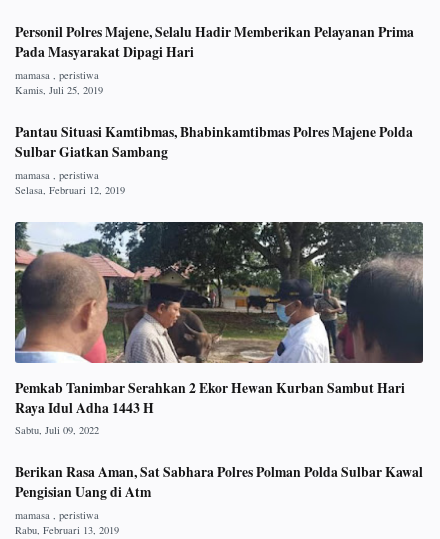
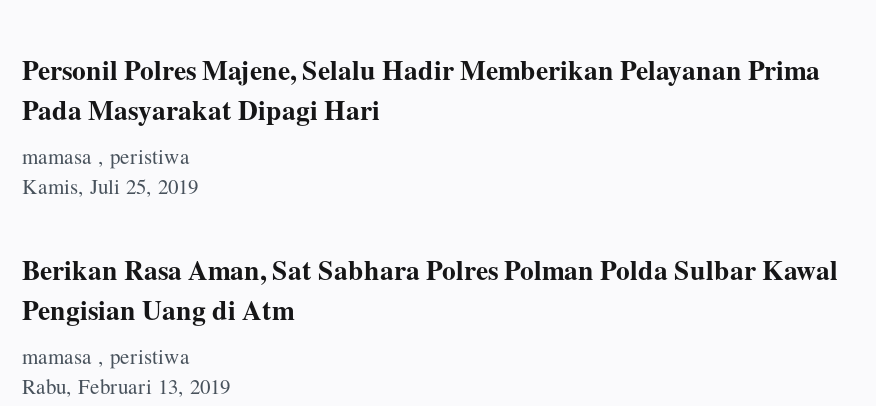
[15,122,413,162] Pantau Situasi Kamtibmas, Bhabinkamtibmas Polres Majene Polda | Sulbar Giatkan Sambang -> none
[14,221,424,418] [image] | Pemkab Tanimbar Serahkan 2 Ekor Hewan Kurban Sambut Hari | Raya Idul Adha 1443 H -> none

